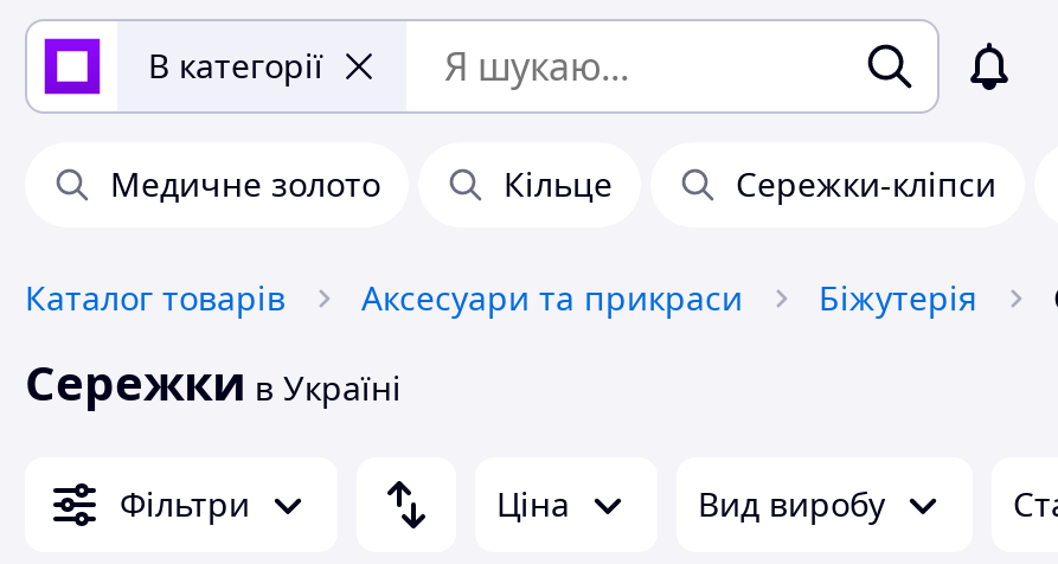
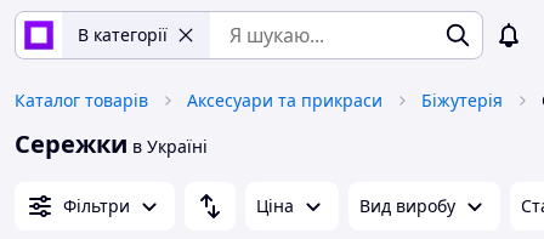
[110,161,996,206] Медичне золото | Кільце | Сережки-кліпси -> none

